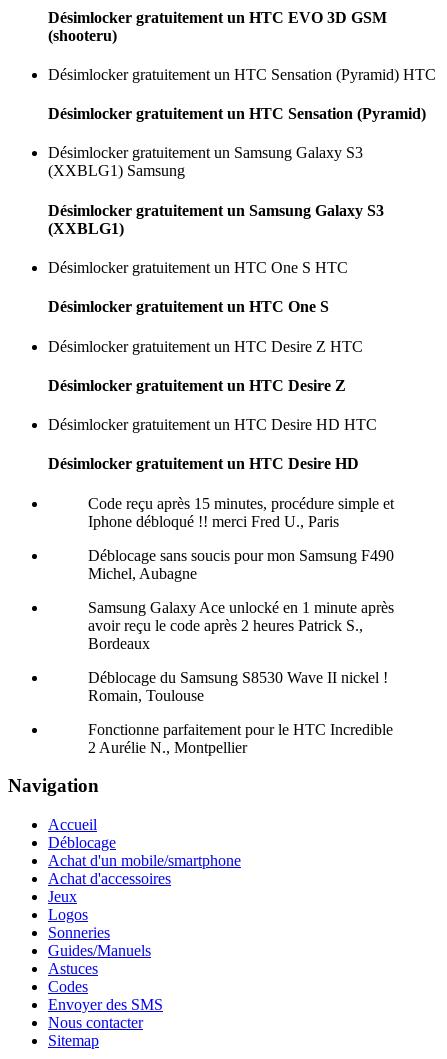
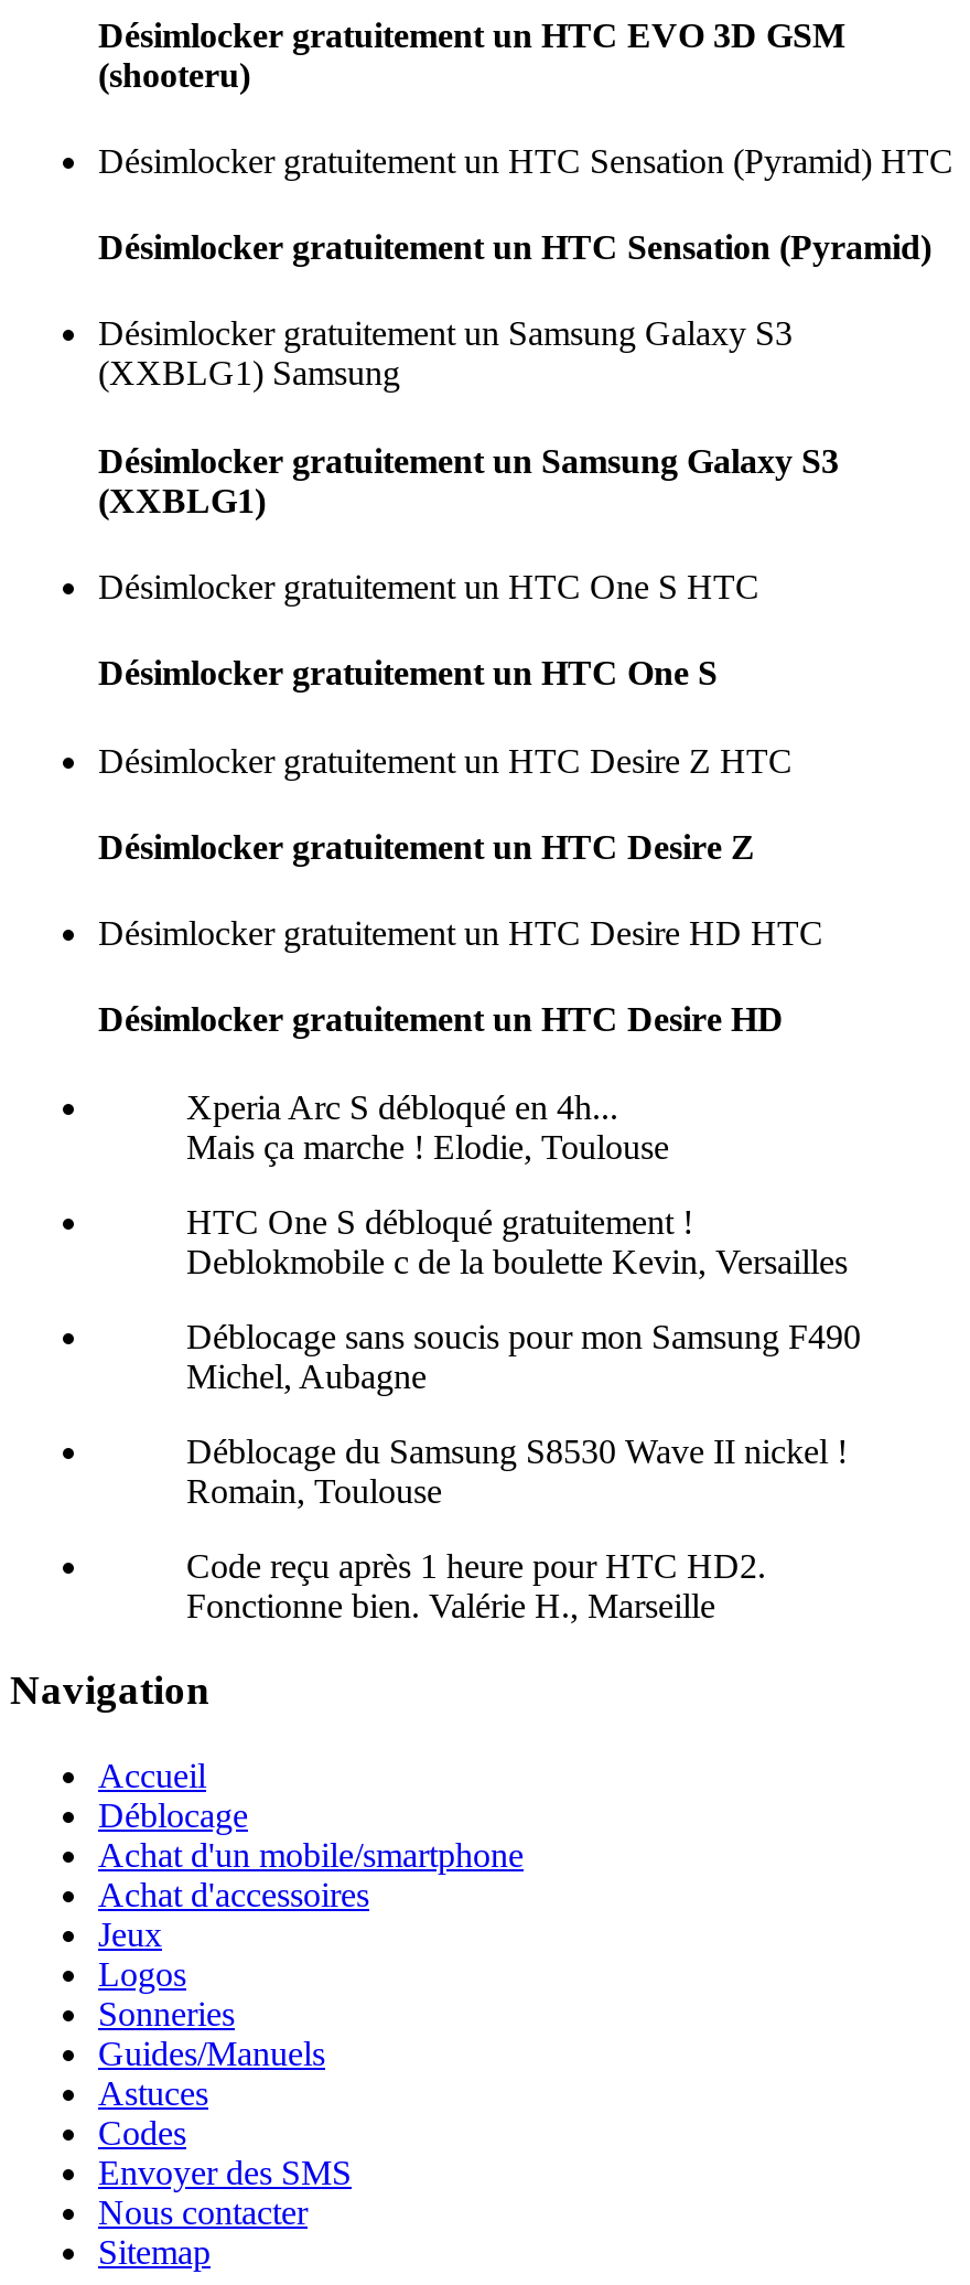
[88,495,394,530] Code reçu après 15 minutes, procédure simple et | Iphone débloqué !! merci Fred U., Paris -> [186,1088,848,1279] Xperia Arc S débloqué en 4h... | Mais ça marche ! Elodie, Toulouse | HTC One S débloqué gratuitement ! | Deblokmobile c de la boulette Kevin, Versailles
moved [88,547,394,582] -> [186,1317,861,1394]: Déblocage sans soucis pour mon Samsung F490 | Michel, Aubagne
[88,599,394,652] Samsung Galaxy Ace unlocké en 1 minute après | avoir reçu le code après 2 heures Patrick S., | Bordeaux -> none
[88,721,393,756] Fonctionne parfaitement pour le HTC Incredible | 2 Aurélie N., Montpellier -> [186,1546,766,1624] Code reçu après 1 heure pour HTC HD2. | Fonctionne bien. Valérie H., Marseille

